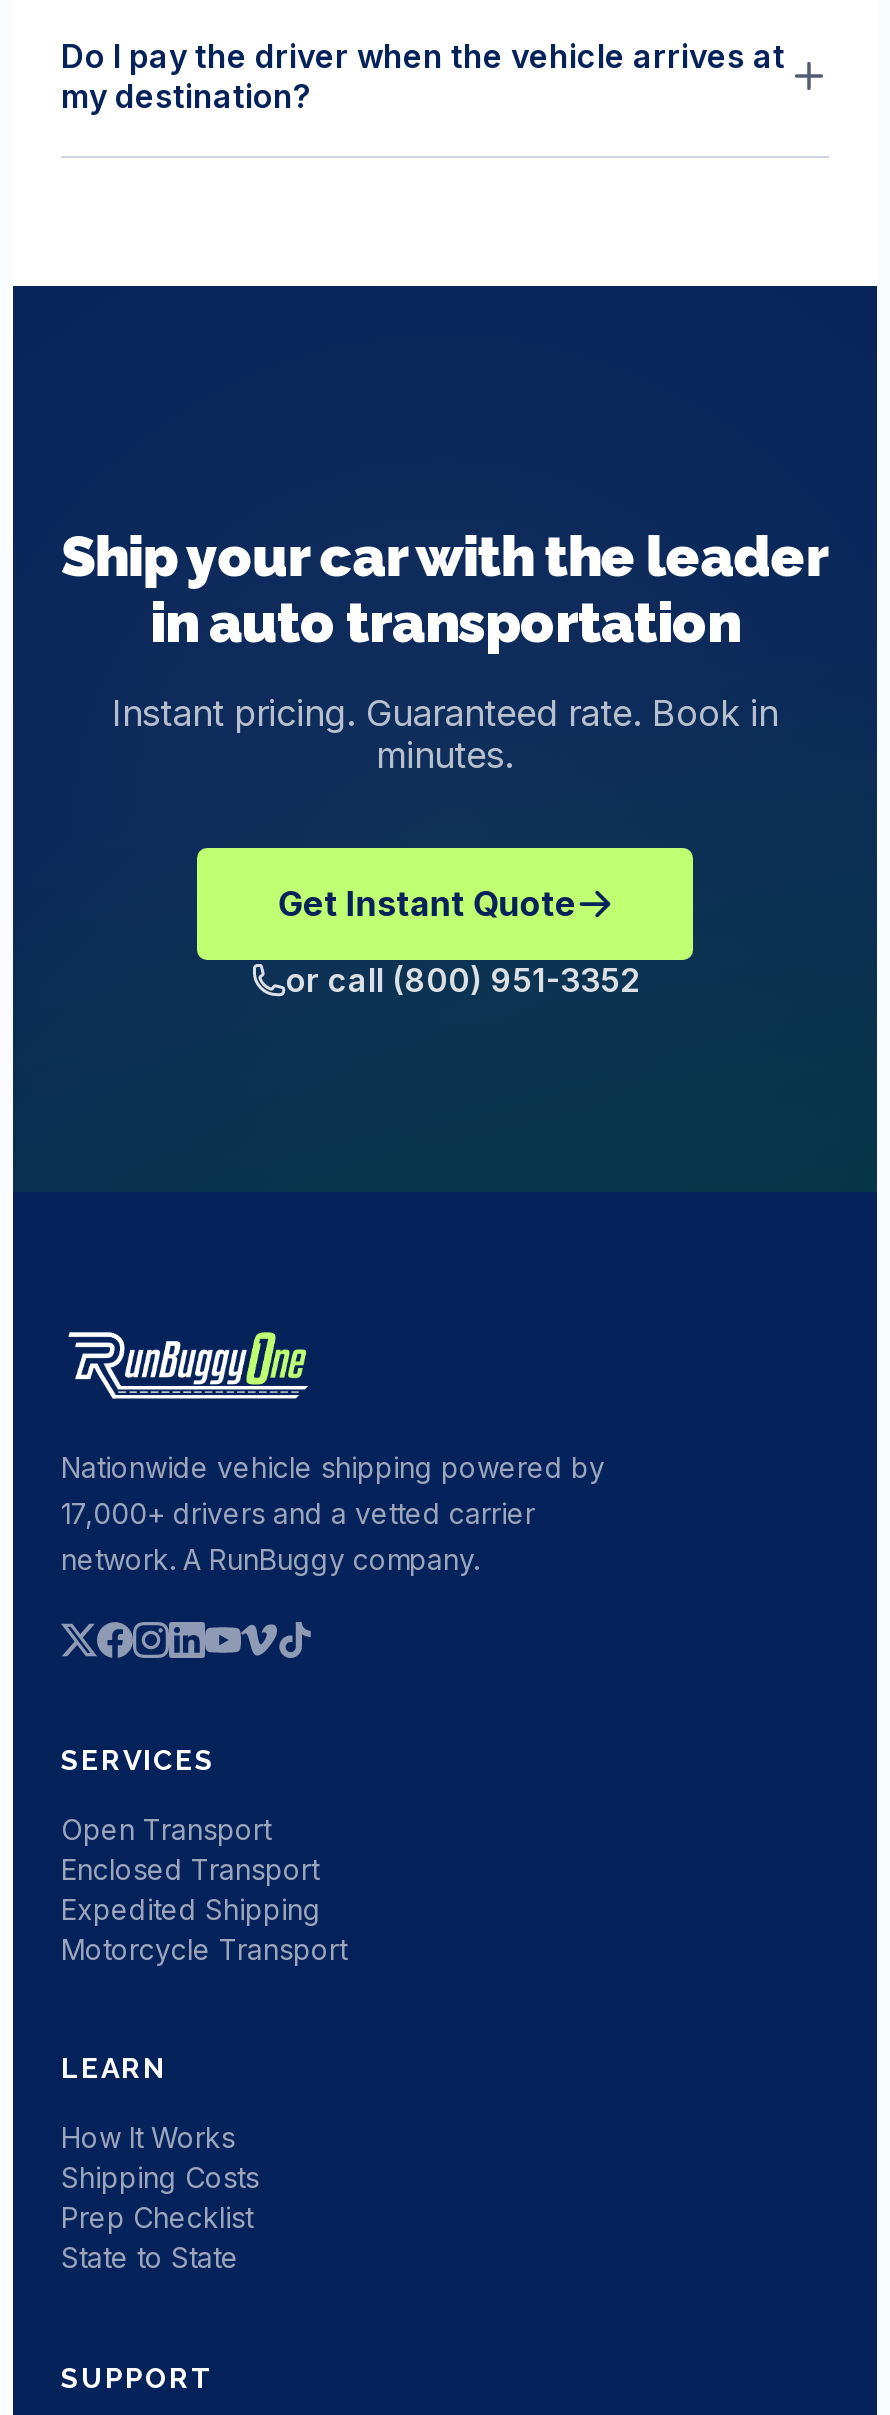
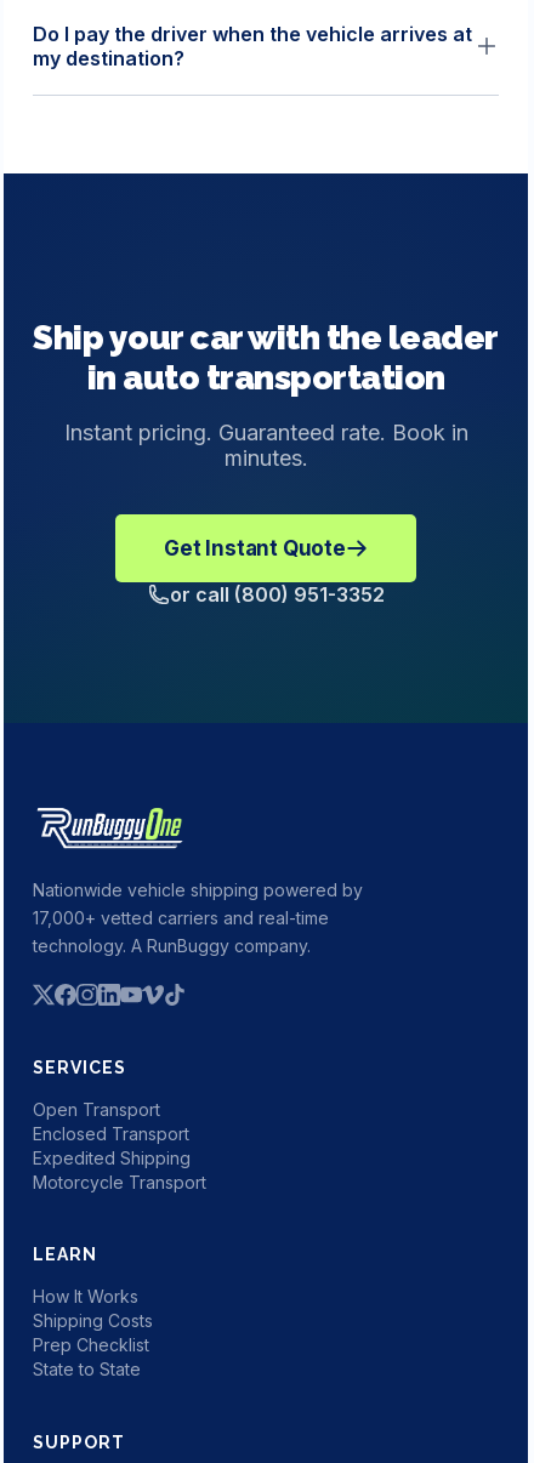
[61,1496,535,1576] 17,000+ drivers and a vetted carrier | network. A RunBuggy company. -> [33,908,329,956] 17,000+ vetted carriers and real-time | technology. A RunBuggy company.

